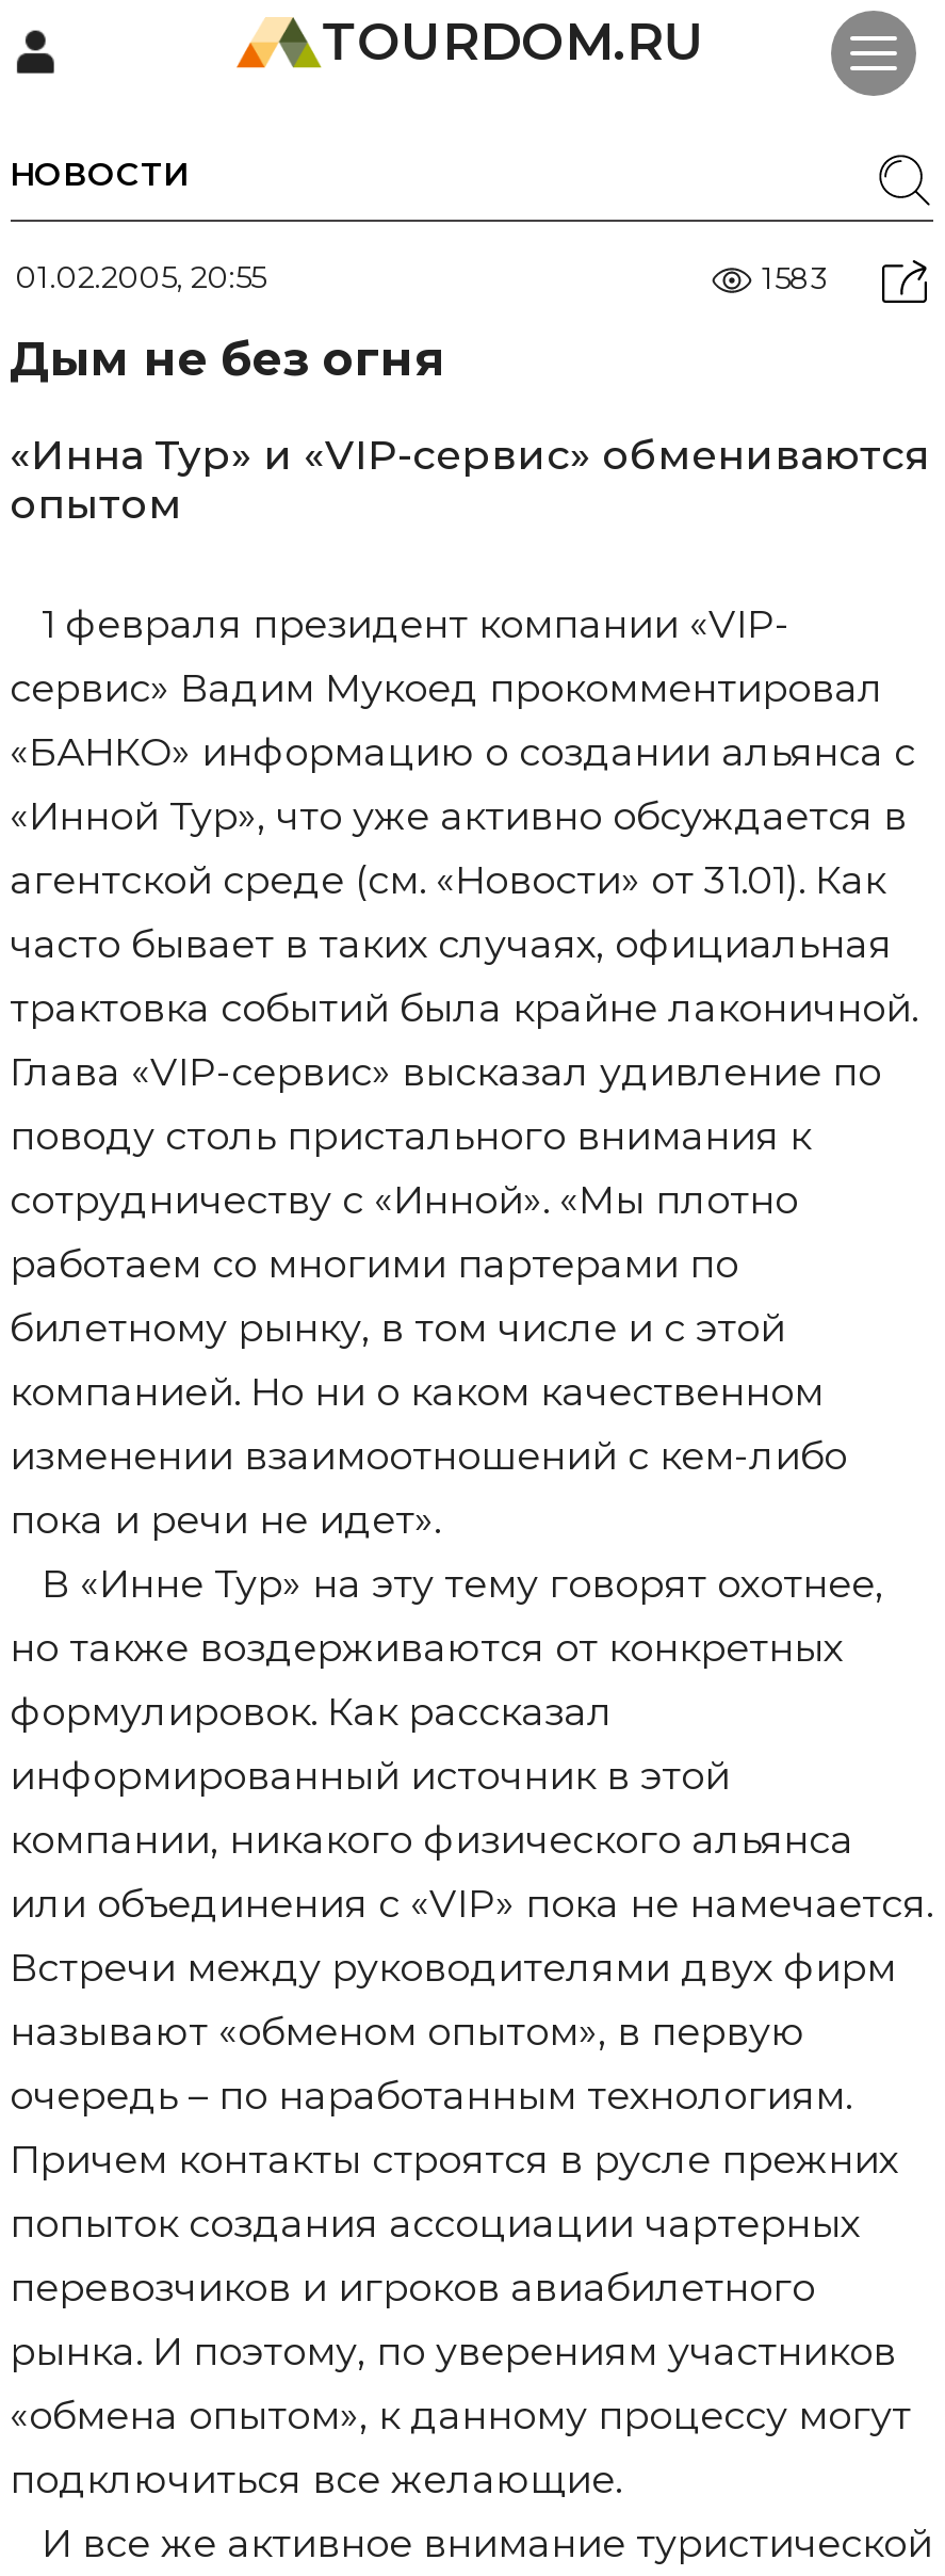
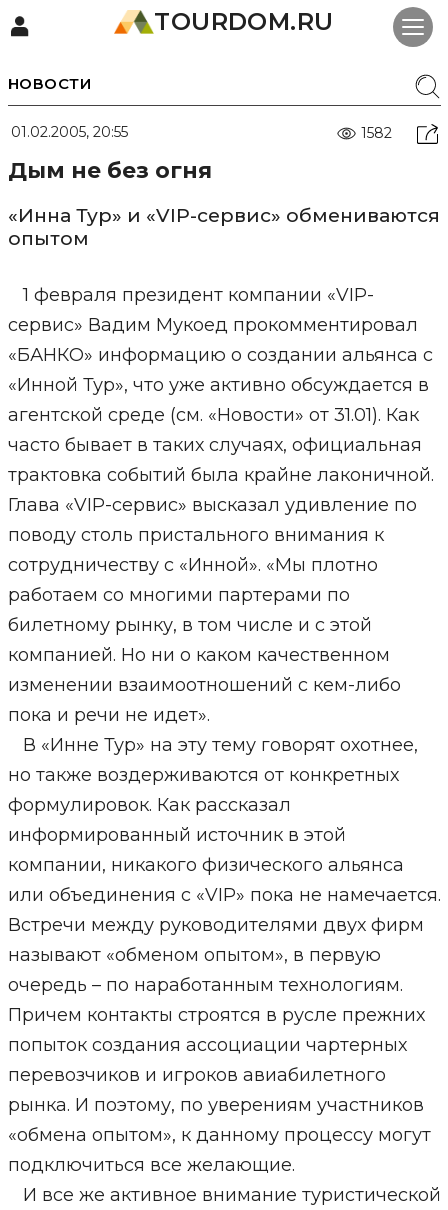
[753,260,828,298] 1583 -> [356,124,391,142] 1582

